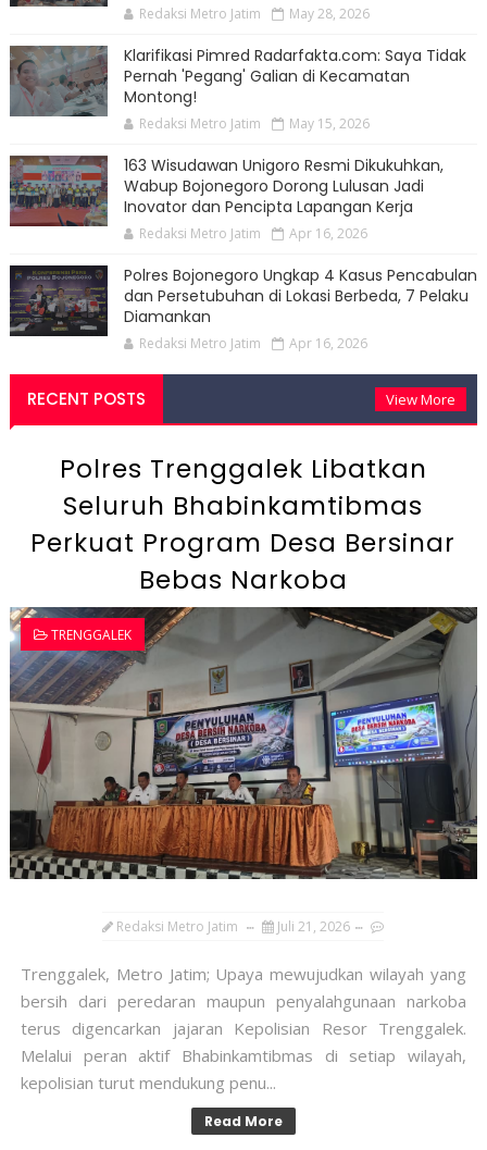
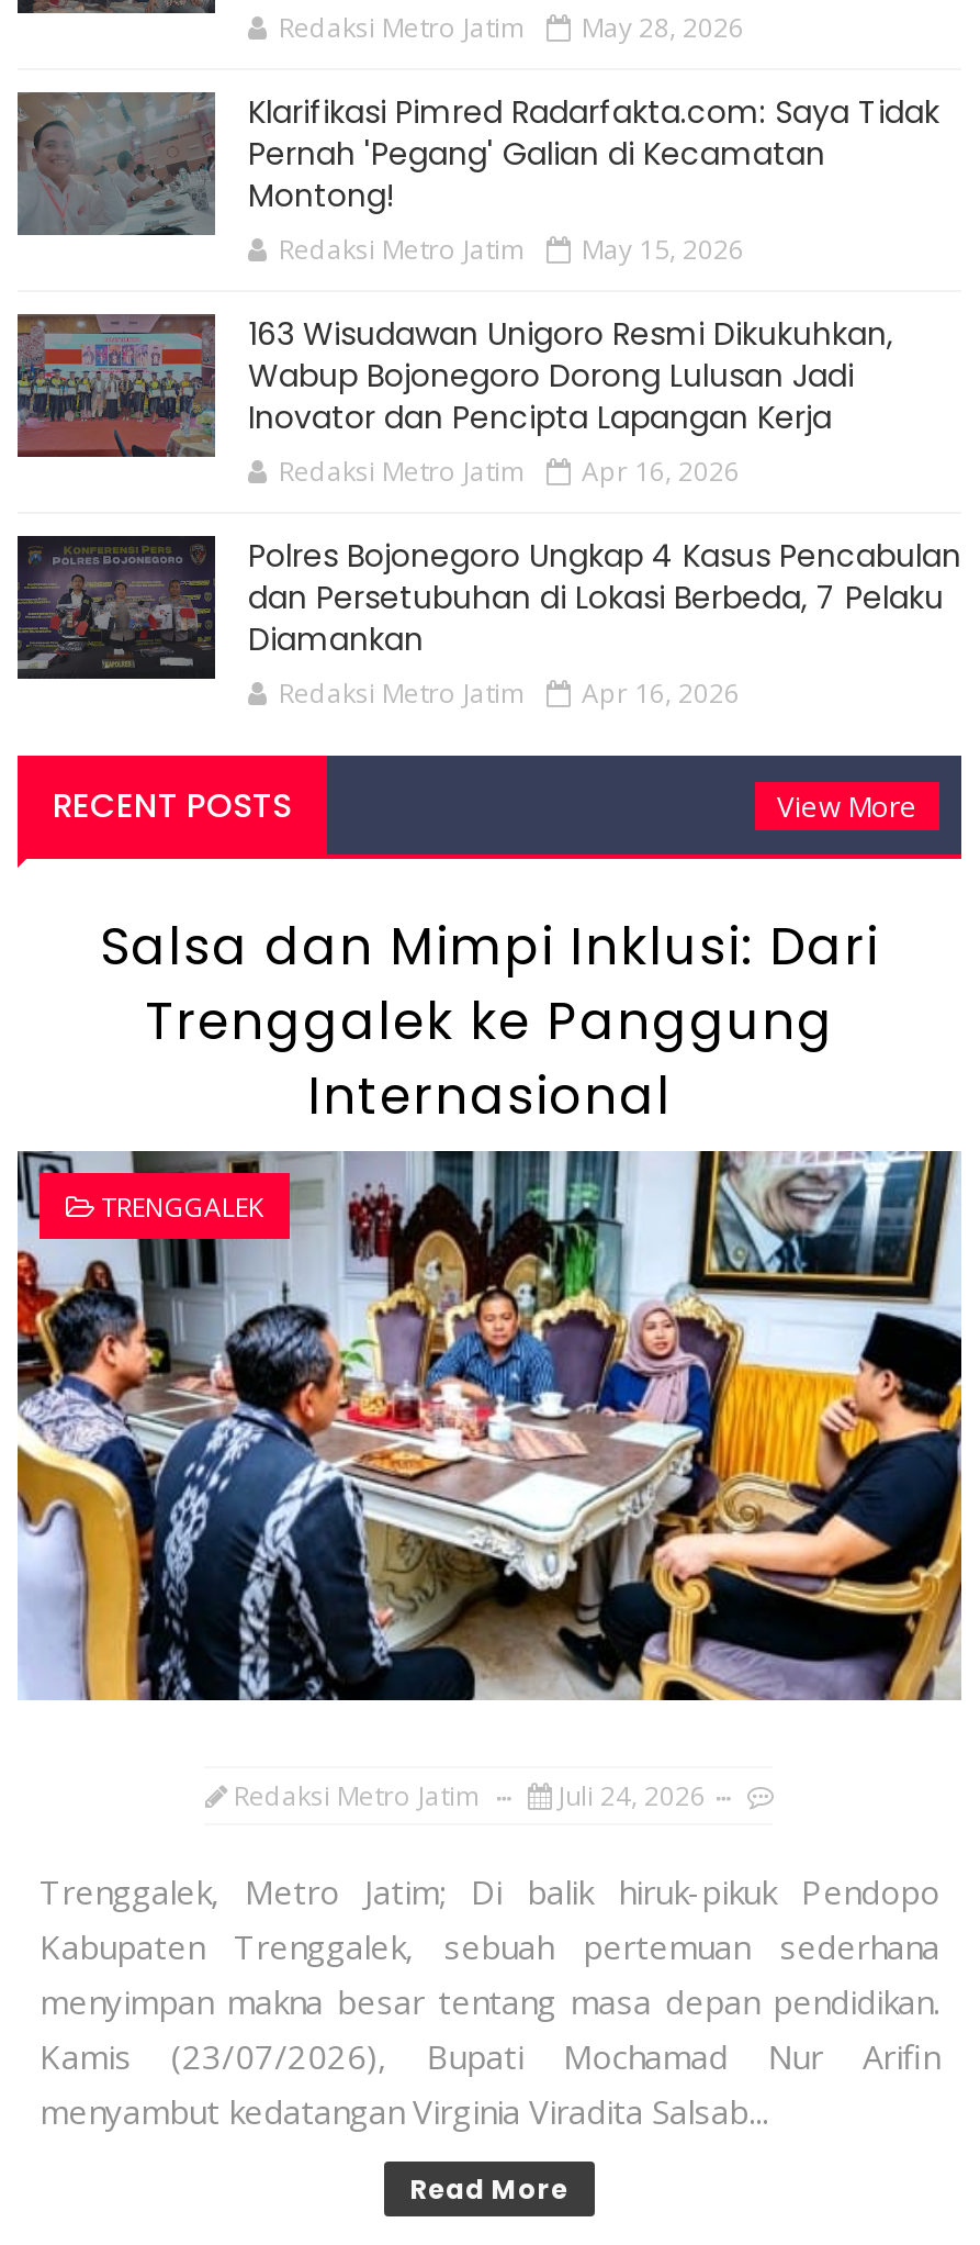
[31,452,456,597] Polres Trenggalek Libatkan | Seluruh Bhabinkamtibmas | Perkuat Program Desa Bersinar | Bebas Narkoba -> [100,912,879,1131] Salsa dan Mimpi Inklusi: Dari | Trenggalek ke Panggung | Internasional
[9,606,478,936] [image] | Juli 21, 2026 -> [15,1149,964,1814] [image] | Juli 24, 2026
[21,963,466,1093] Trenggalek, Metro Jatim; Upaya mewujudkan wilayah yang | bersih dari peredaran maupun penyalahgunaan narkoba | terus digencarkan jajaran Kepolisian Resor Trenggalek. | Melalui peran aktif Bhabinkamtibmas di setiap wilayah, | kepolisian turut mendukung penu... -> [40,1869,939,2133] Trenggalek, Metro Jatim; Di balik hiruk-pikuk Pendopo | Kabupaten Trenggalek, sebuah pertemuan sederhana | menyimpan makna besar tentang masa depan pendidikan. | Kamis (23/07/2026), Bupati Mochamad Nur Arifin | menyambut kedatangan Virginia Viradita Salsab...

